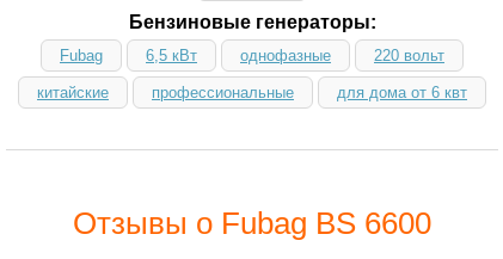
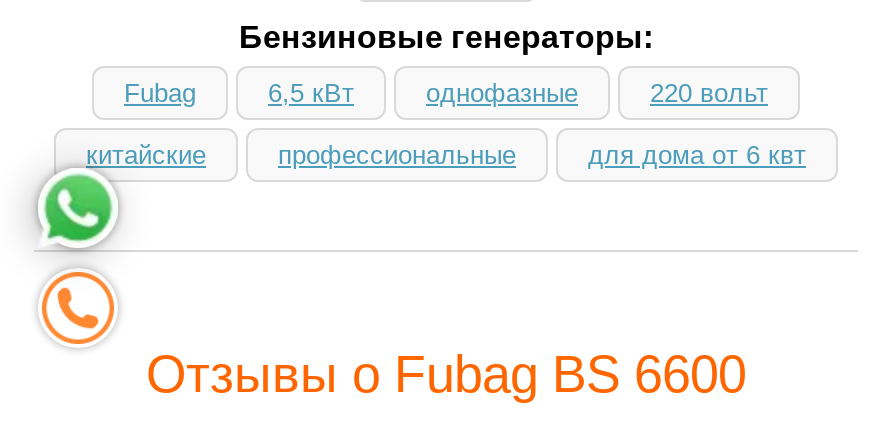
none -> [28,162,124,348] [image]

